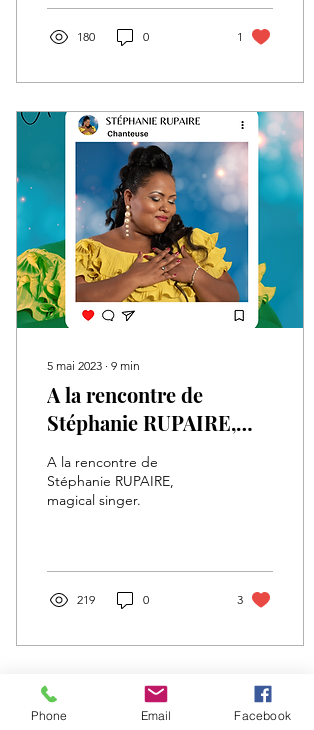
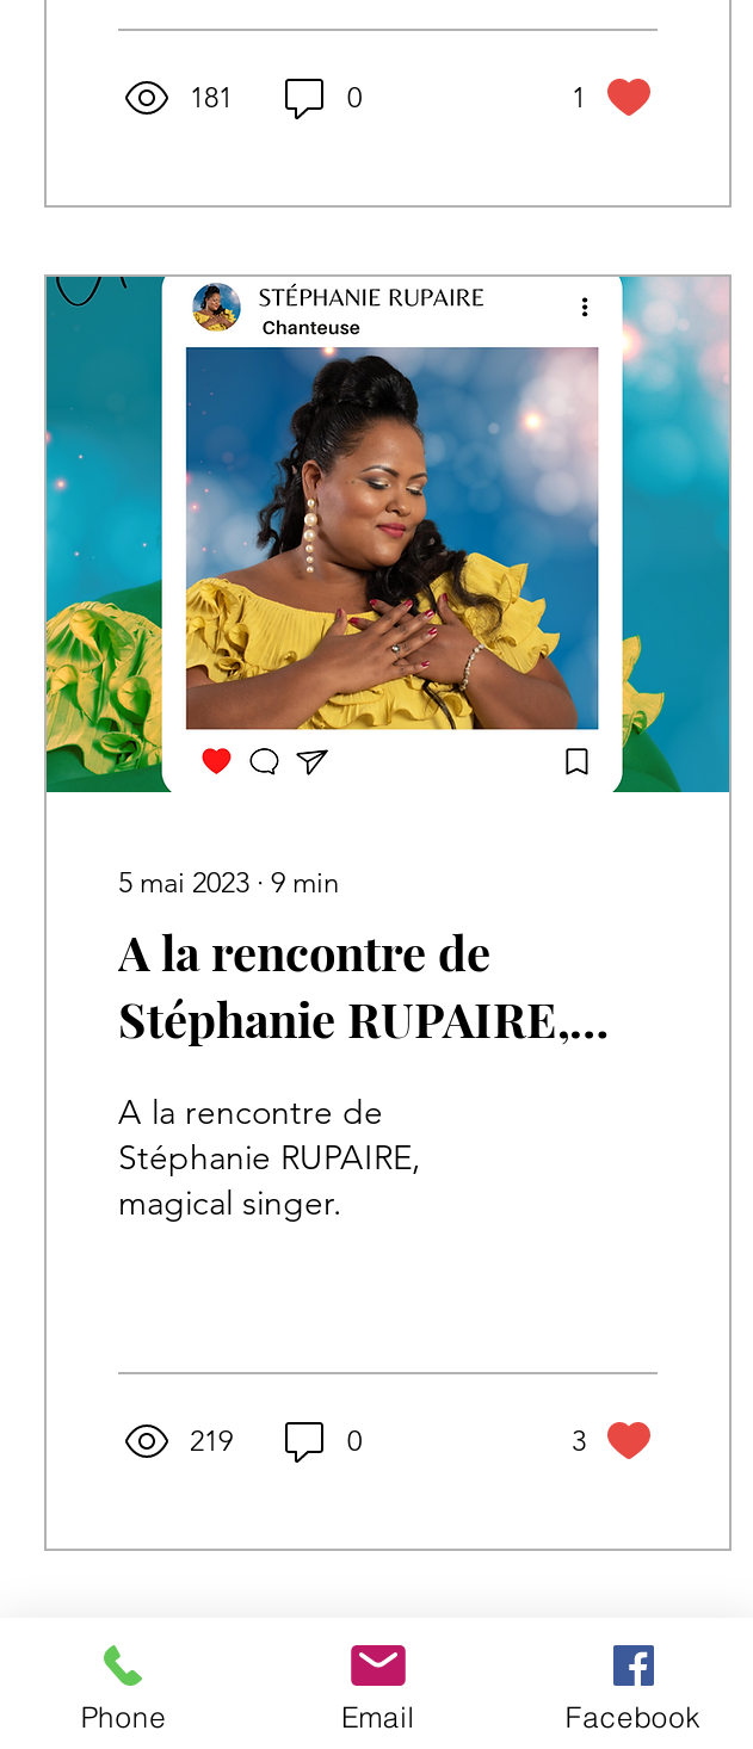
[77,29,95,44] 180 -> [190,79,233,115] 181

